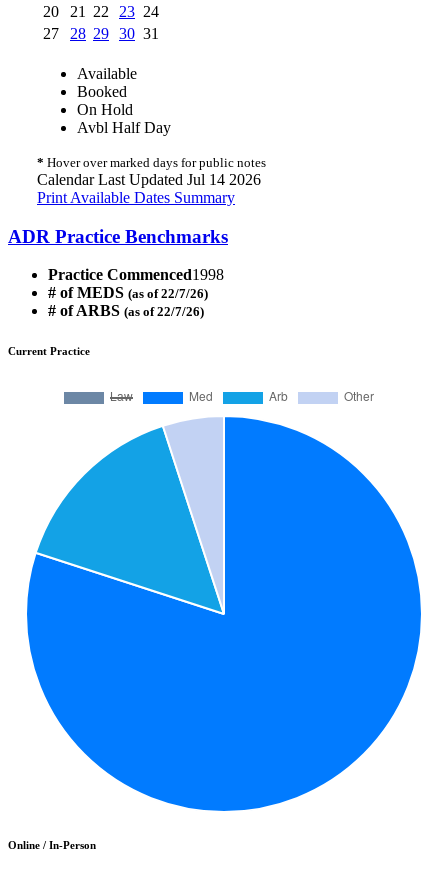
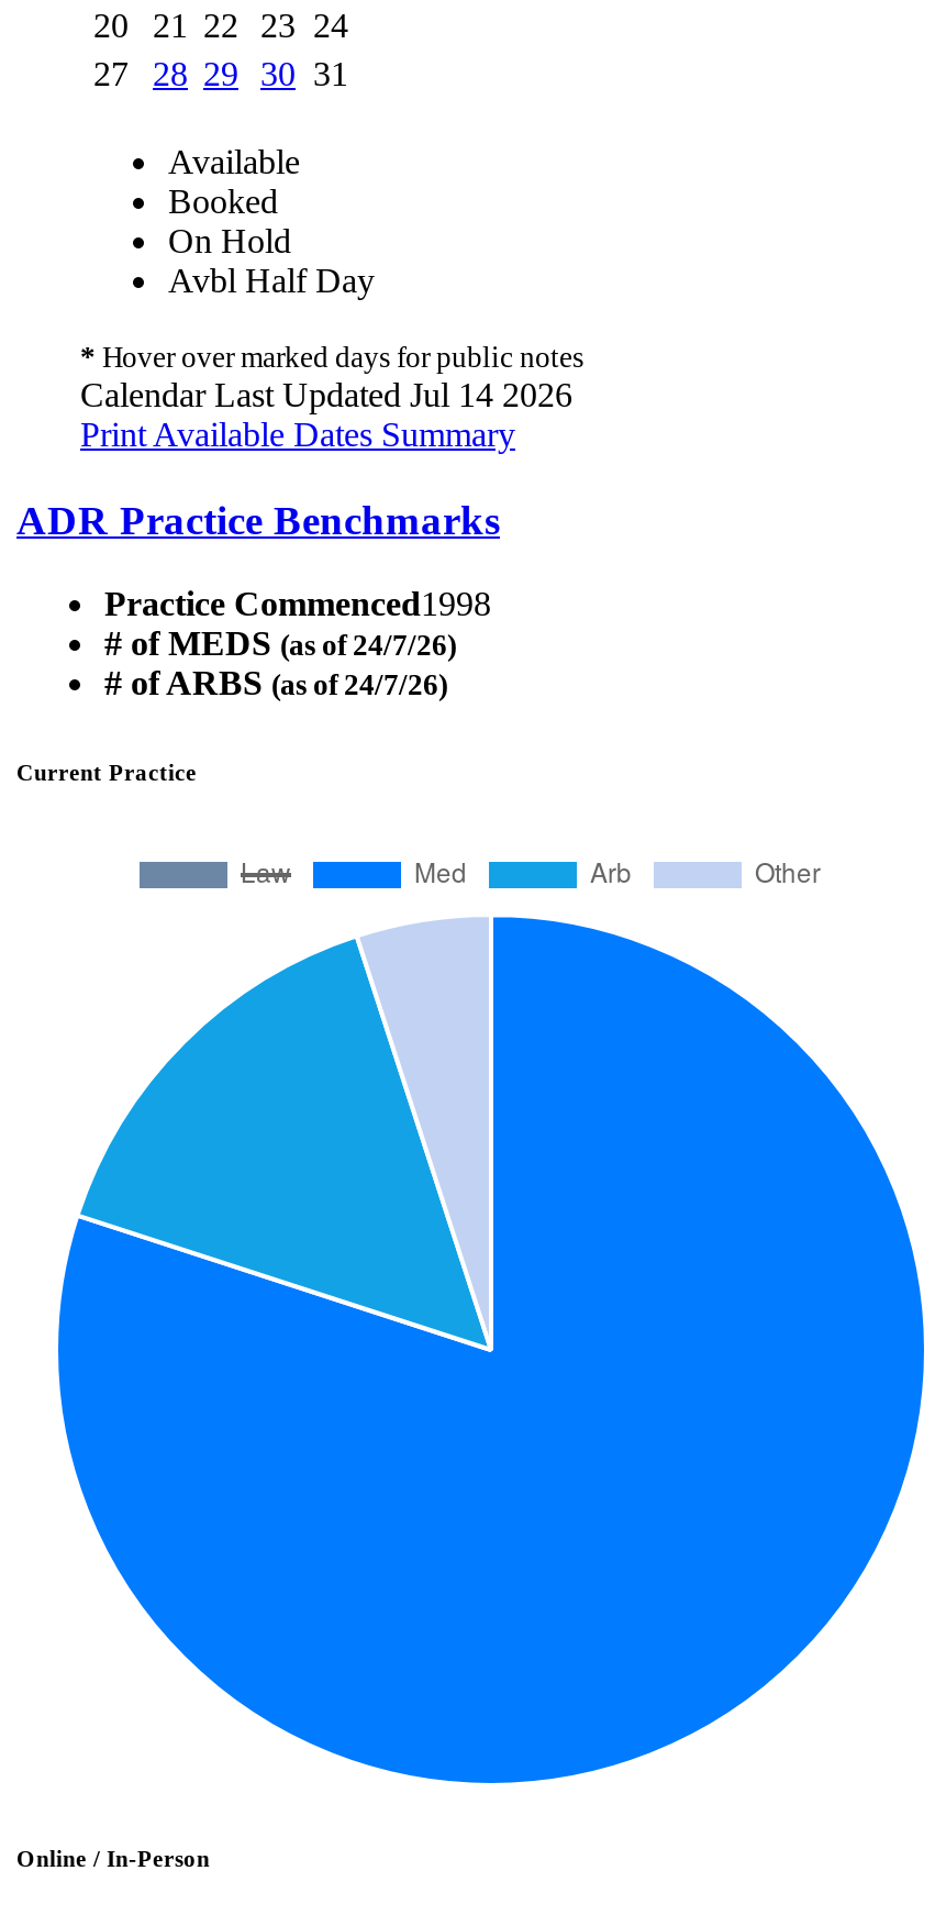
[48,284,208,301] # of MEDS (as of 22/7/26) -> [104,625,456,663] # of MEDS (as of 24/7/26)
[48,302,204,319] # of ARBS (as of 22/7/26) -> [104,665,447,702] # of ARBS (as of 24/7/26)

